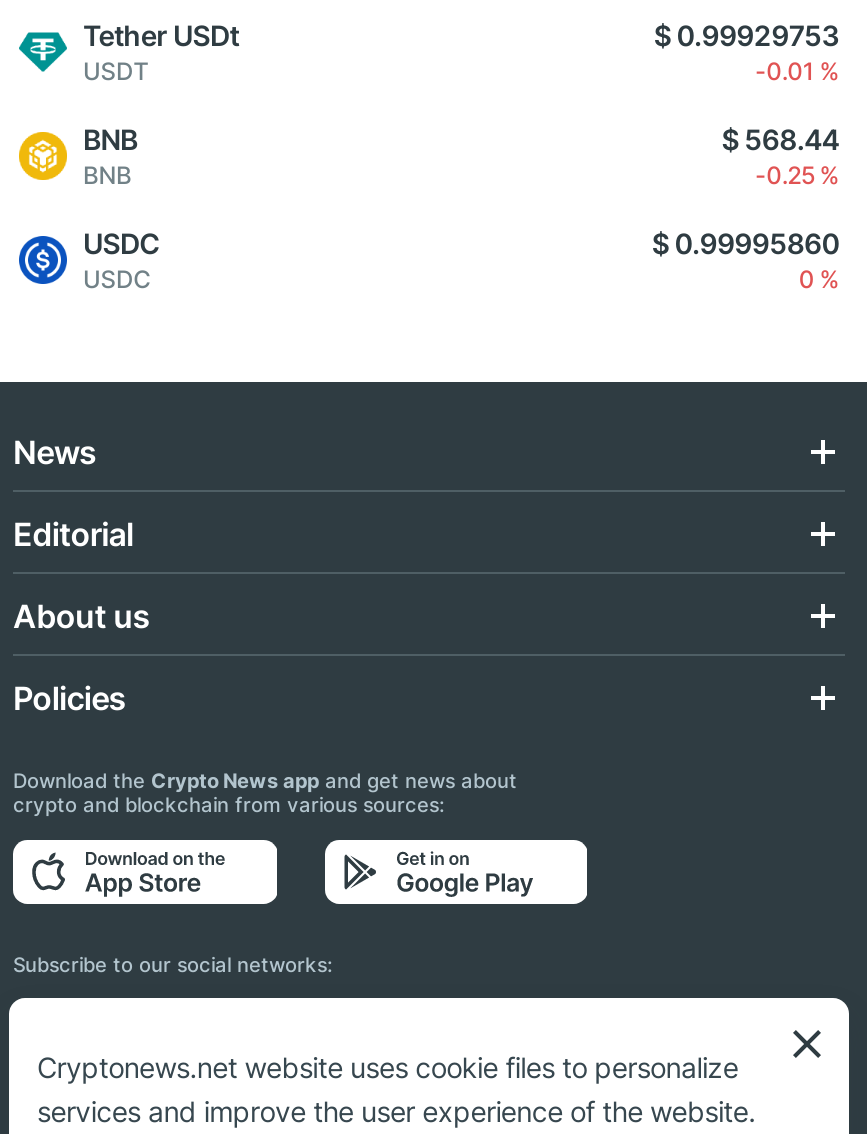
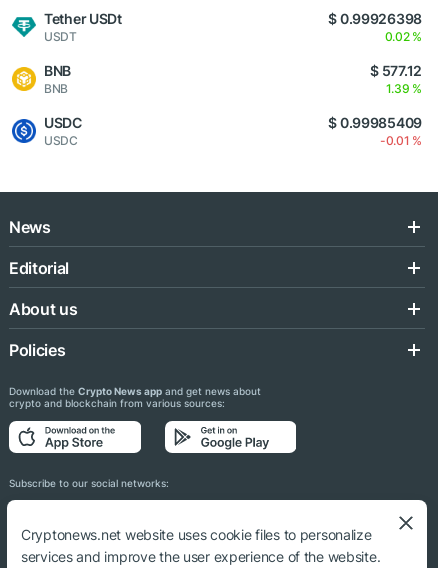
[654,17,839,51] $ 0.99929753 -> [328,10,422,27] $ 0.99926398
[755,55,839,85] -0.01 % -> [385,29,422,44] 0.02 %
[721,121,839,155] $ 568.44 -> [370,62,422,79] $ 577.12
[755,159,839,189] -0.25 % -> [386,81,422,96] 1.39 %
[652,225,839,259] $ 0.99995860 -> [328,114,422,131] $ 0.99985409
[799,263,839,293] 0 % -> [380,133,422,148] -0.01 %

